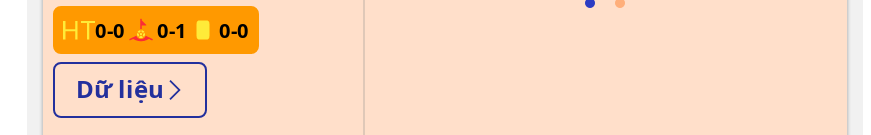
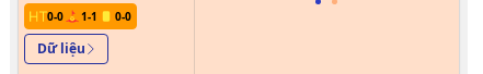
[95,16,249,44] 0-0 0-1 0-0 -> [47,9,131,24] 0-0 1-1 0-0

